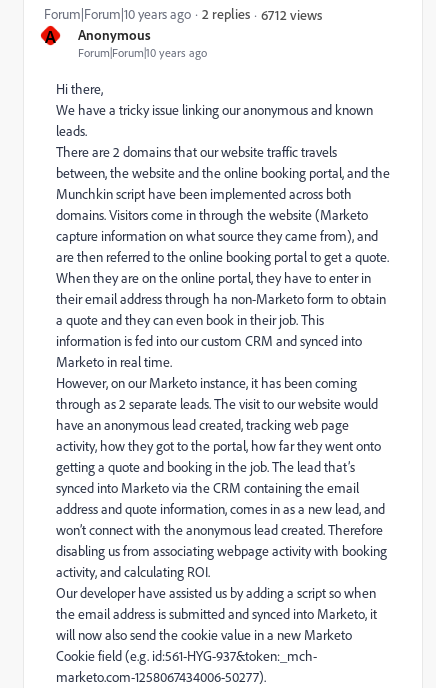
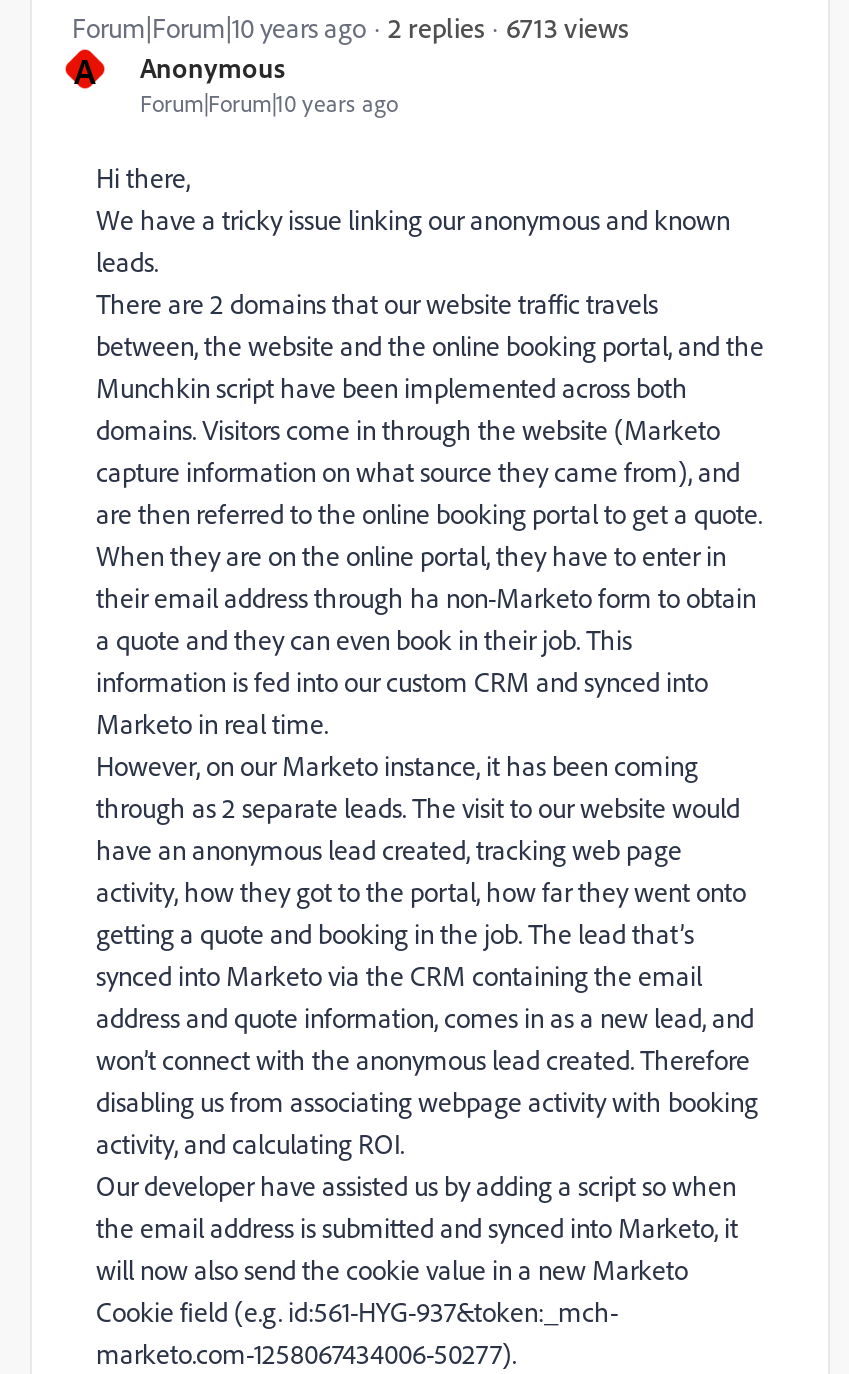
[261,5,322,22] 6712 views -> [506,9,628,43] 6713 views

